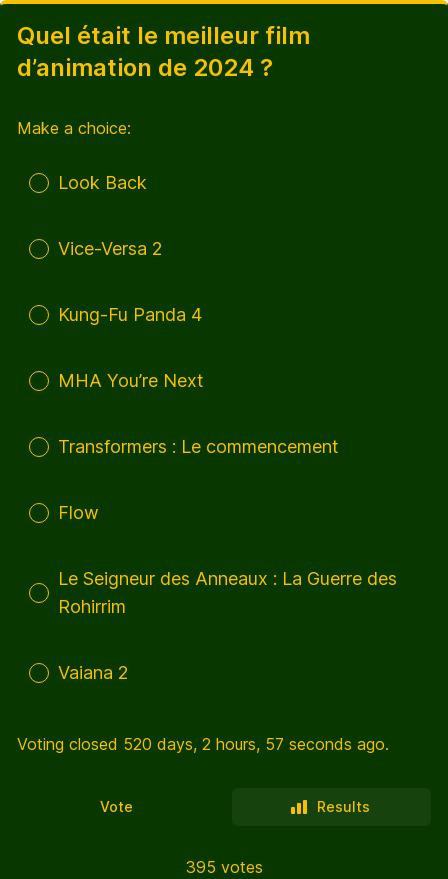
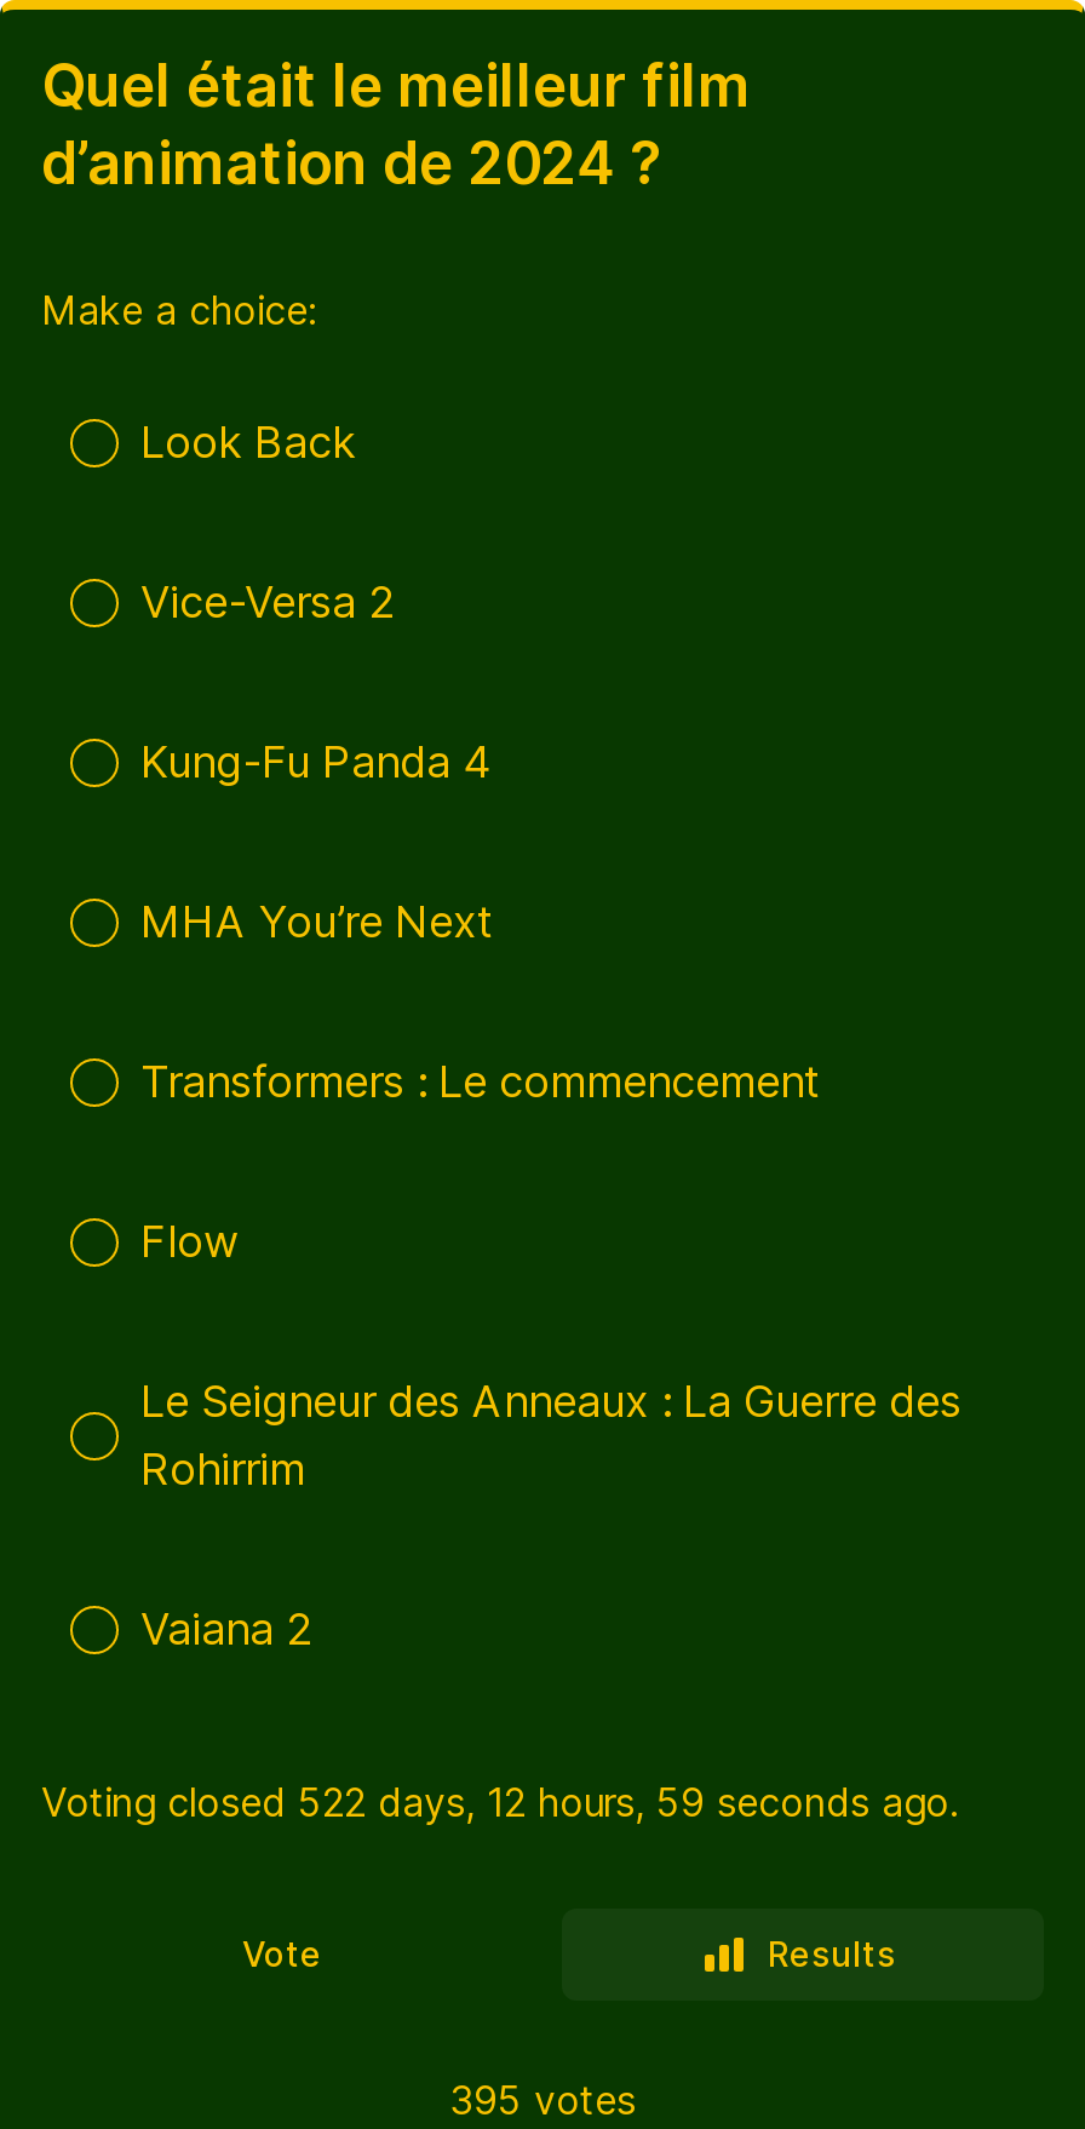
[17,734,389,754] Voting closed 520 days, 2 hours, 57 seconds ago. -> [41,1778,959,1826] Voting closed 522 days, 12 hours, 59 seconds ago.

